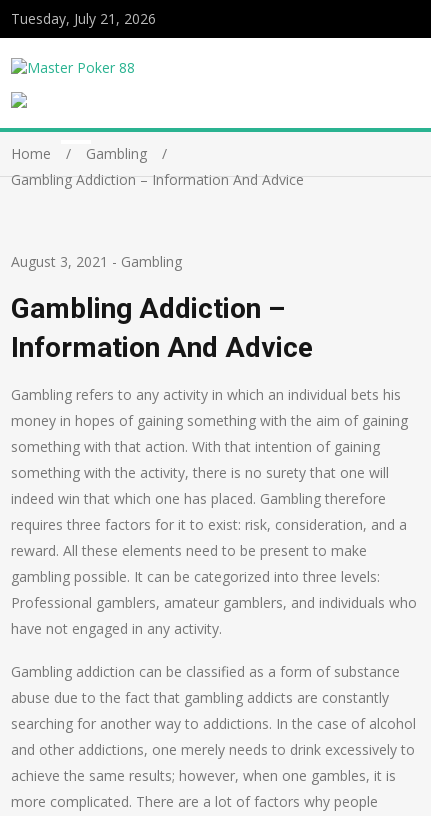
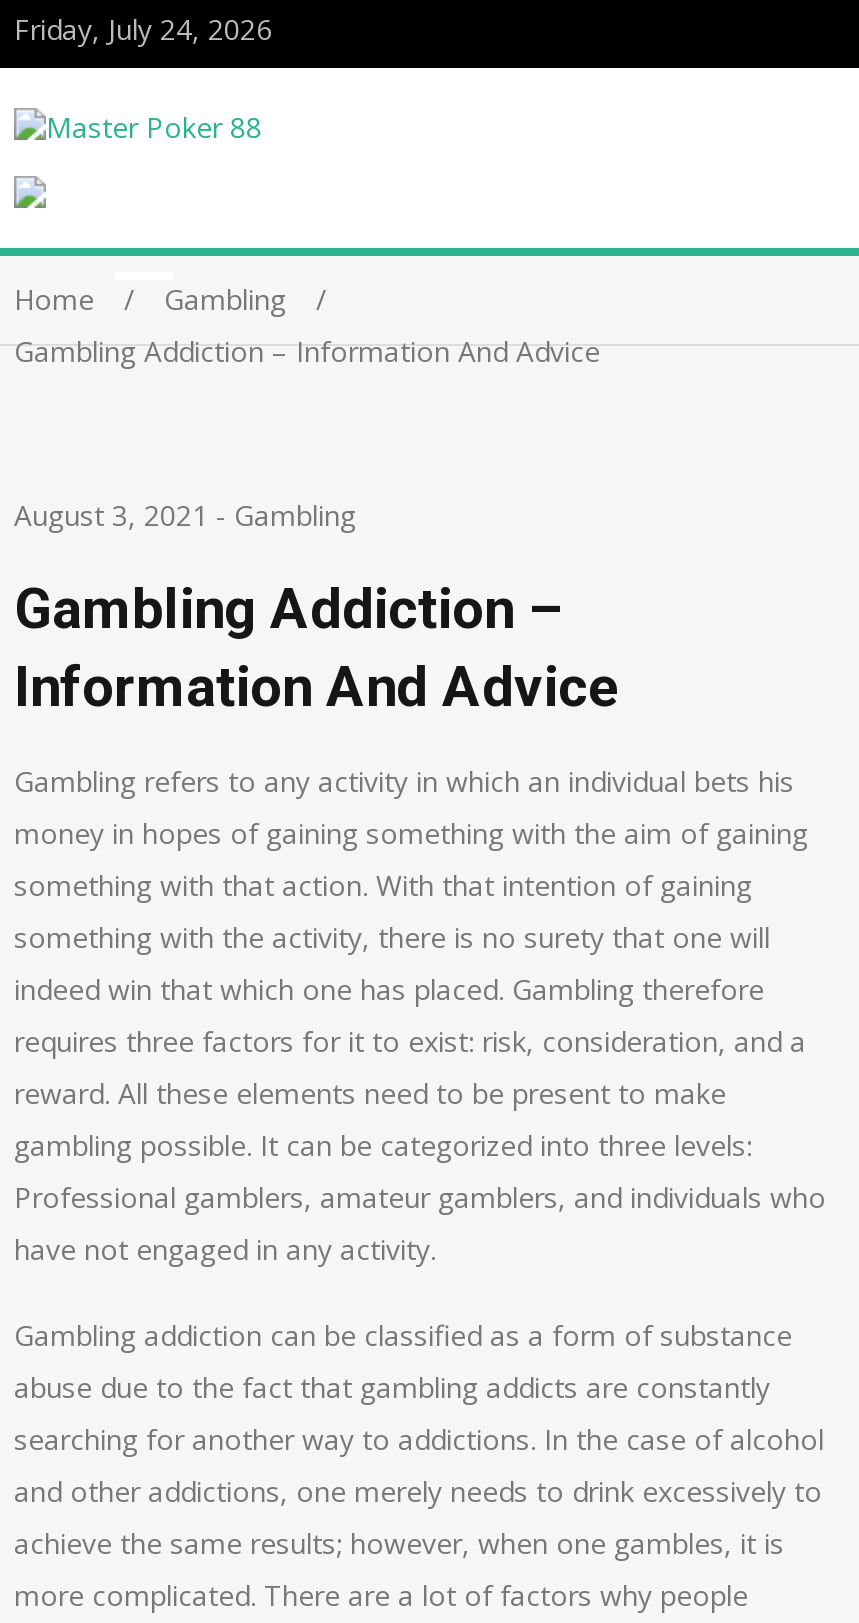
[11,9,156,28] Tuesday, July 21, 2026 -> [14,10,272,48] Friday, July 24, 2026

